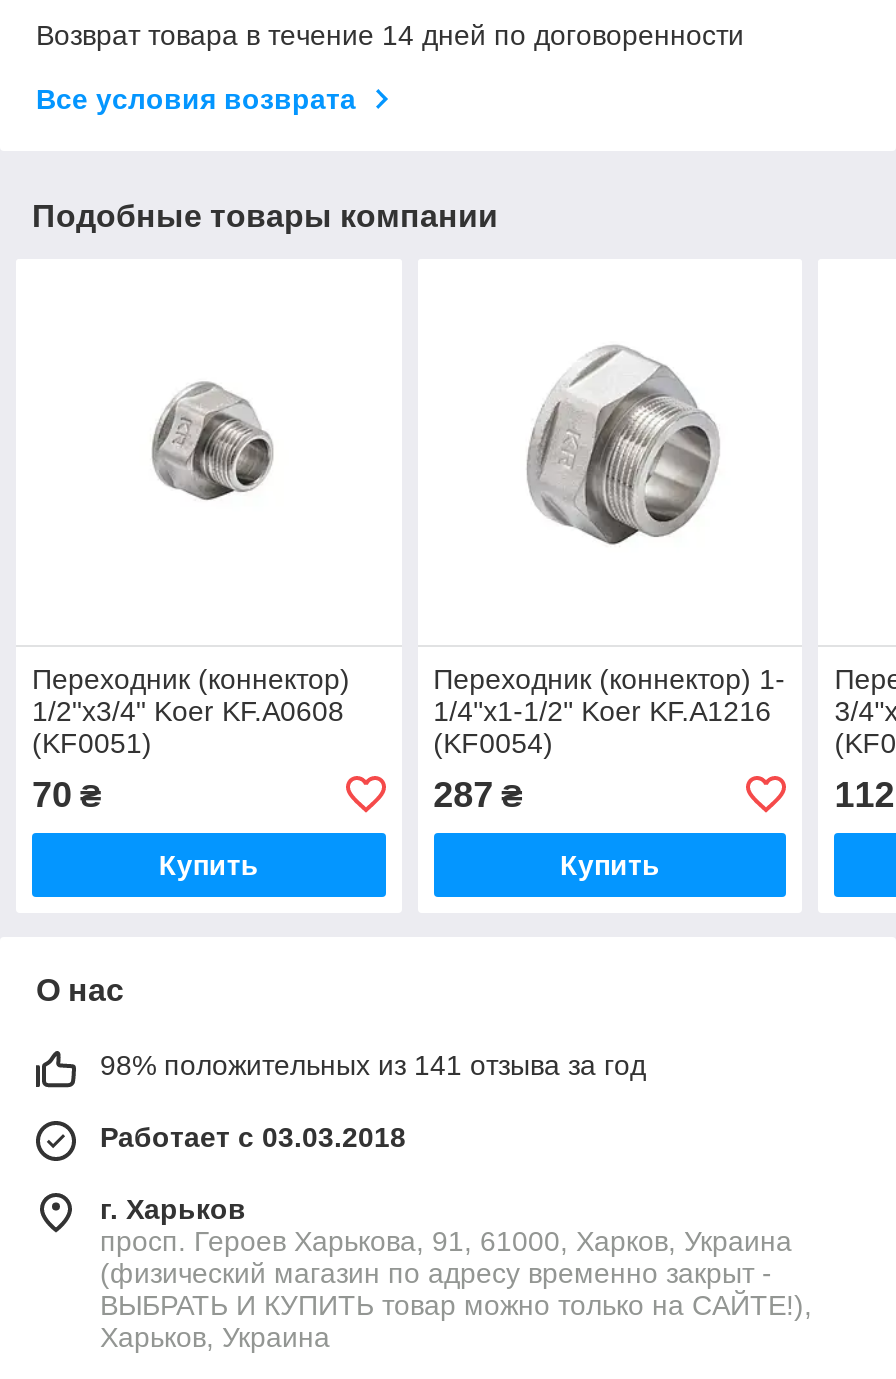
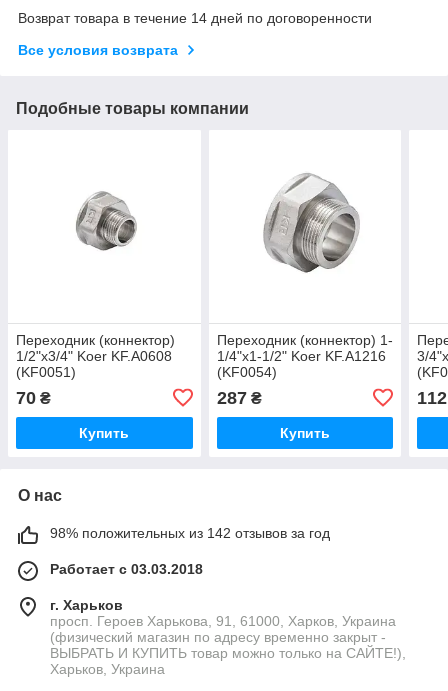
[100,1049,646,1081] 98% положительных из 141 отзыва за год -> [50,525,330,541] 98% положительных из 142 отзывов за год

